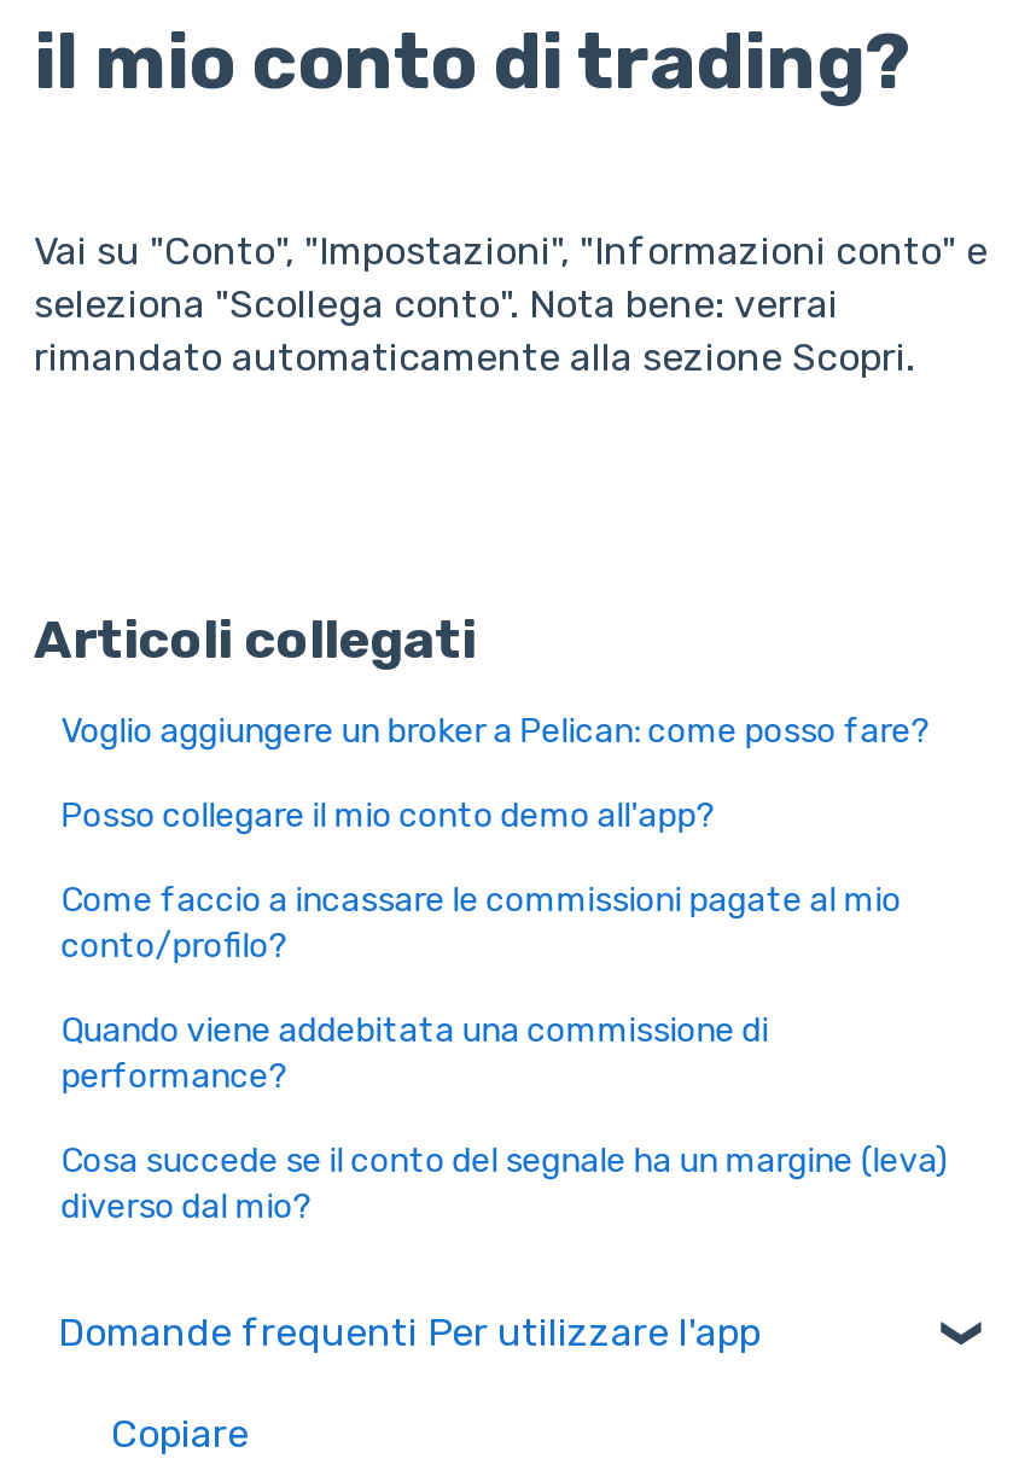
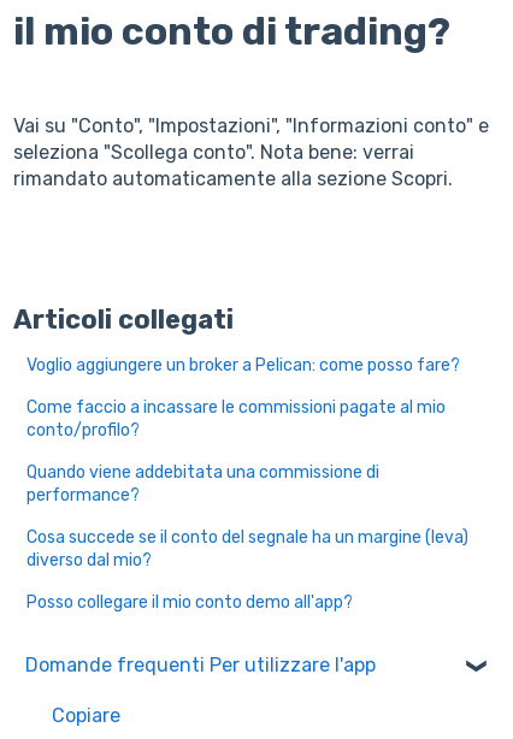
moved [61,795,715,836] -> [27,592,353,612]: Posso collegare il mio conto demo all'app?
moved [61,879,947,1227] -> [27,397,469,570]: Come faccio a incassare le commissioni pagate al mio | conto/profilo? | Quando viene addebitata una commissione di | performance? | Cosa succede se il conto del segnale ha un margine (leva) | diverso dal mio?

